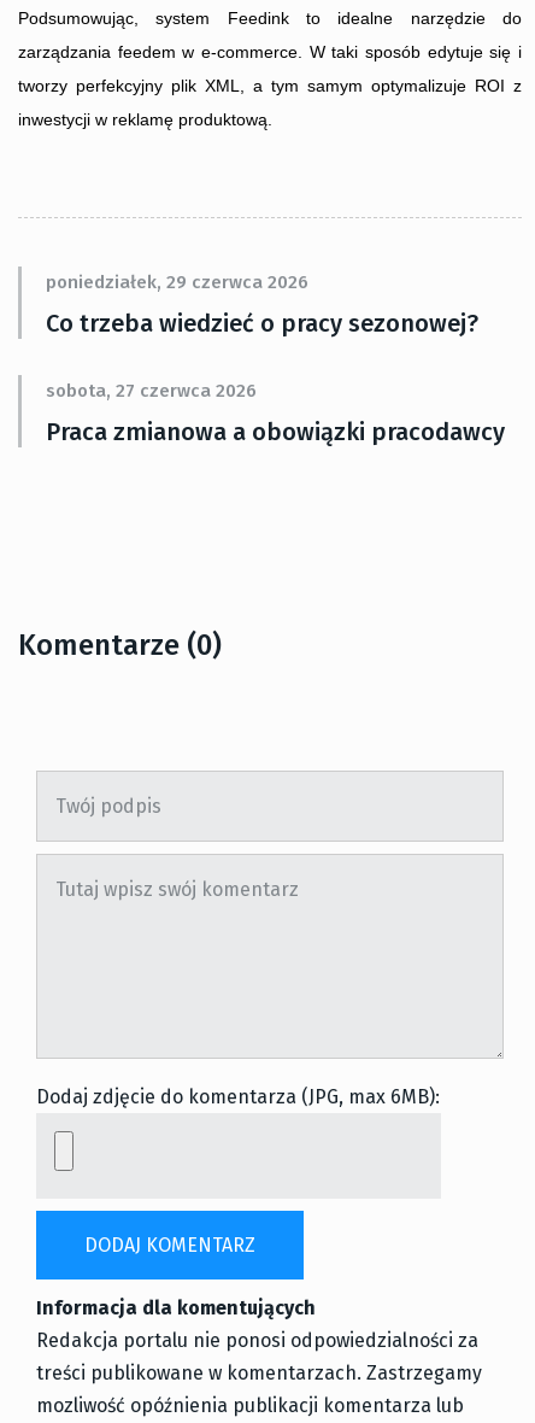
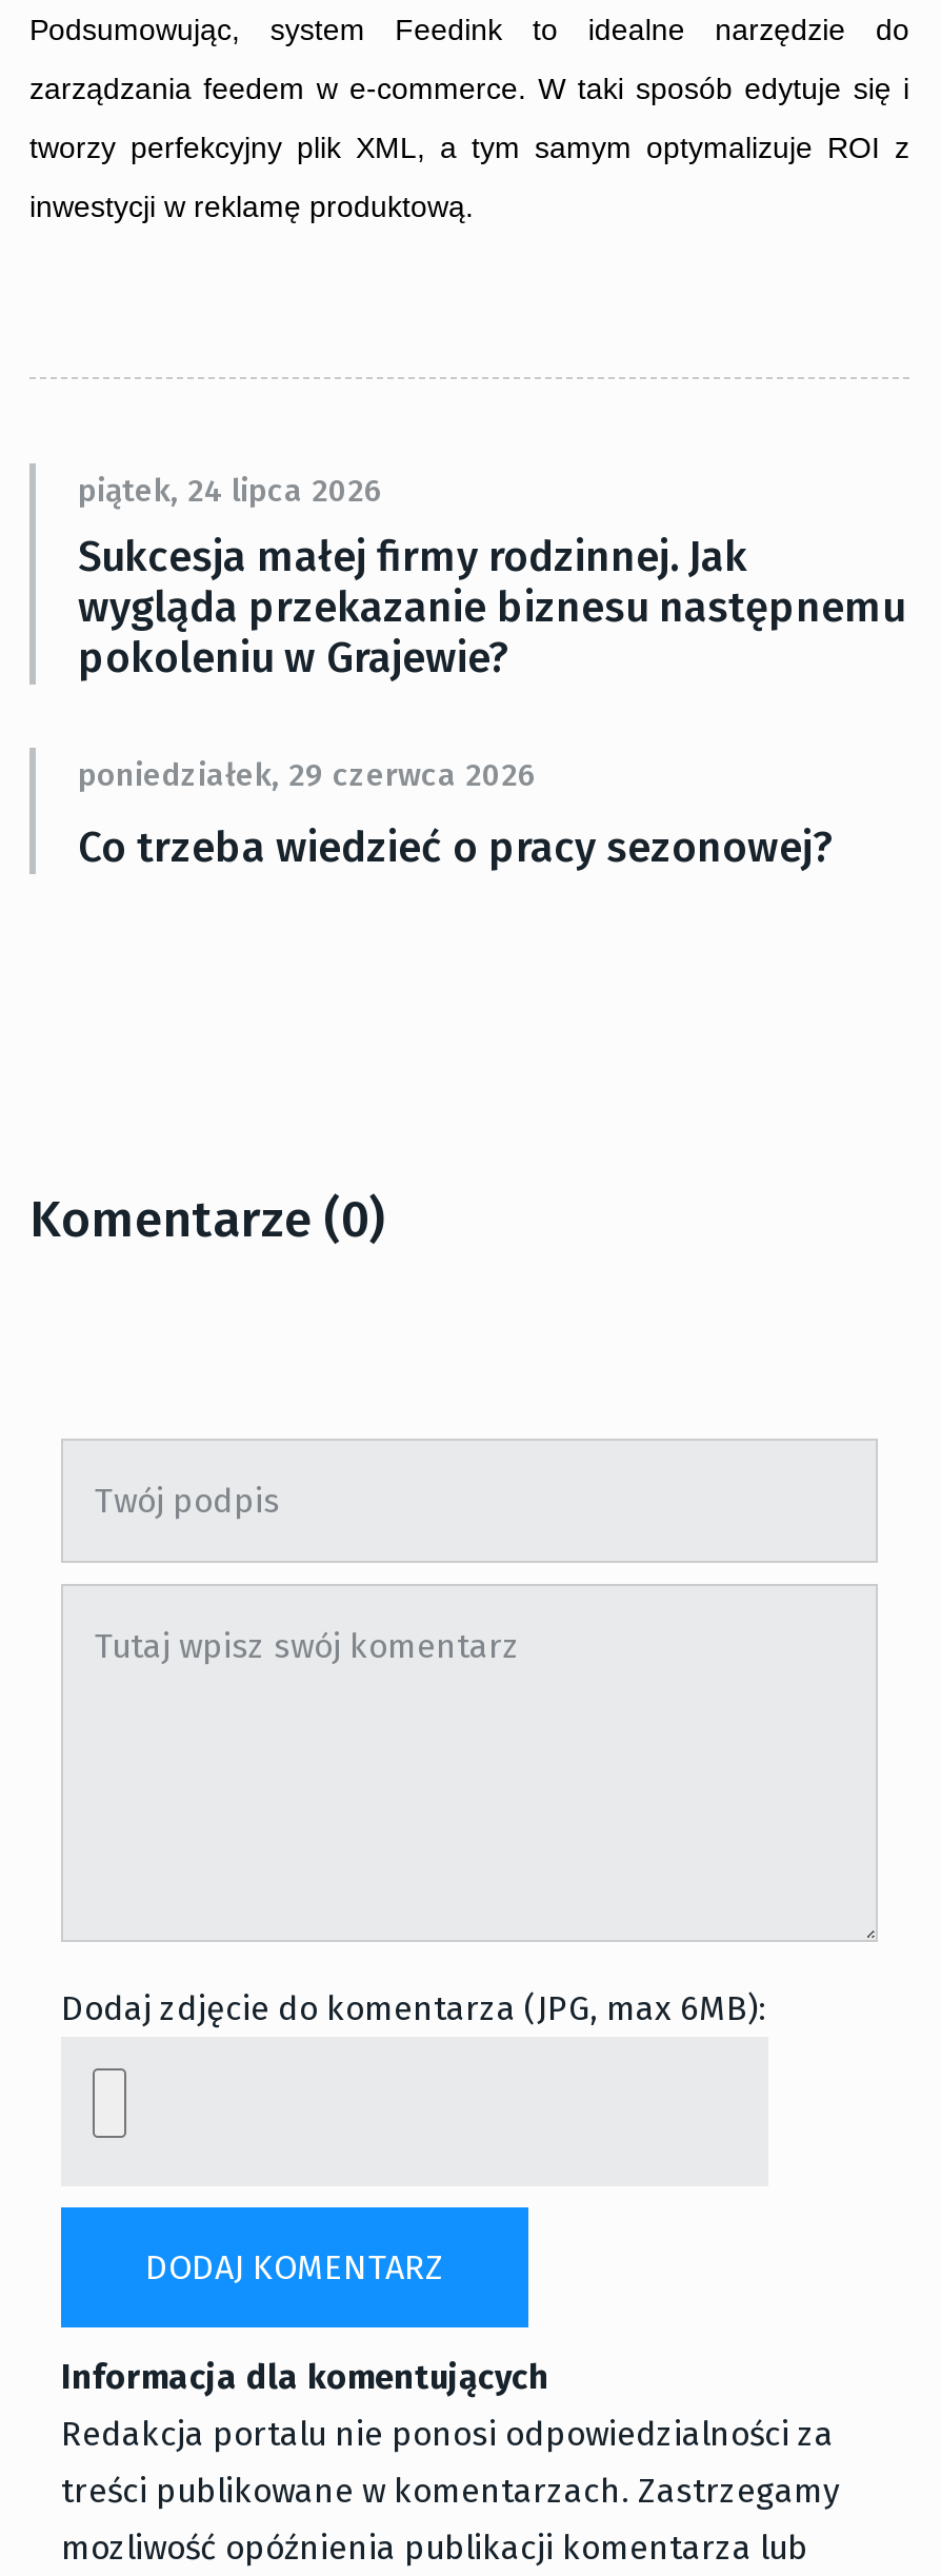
none -> [78,471,905,682] piątek, 24 lipca 2026 | Sukcesja małej firmy rodzinnej. Jak | wygląda przekazanie biznesu następnemu | pokoleniu w Grajewie?
moved [46,271,478,337] -> [78,756,834,872]: poniedziałek, 29 czerwca 2026 | Co trzeba wiedzieć o pracy sezonowej?
[46,380,505,446] sobota, 27 czerwca 2026 | Praca zmianowa a obowiązki pracodawcy -> none

